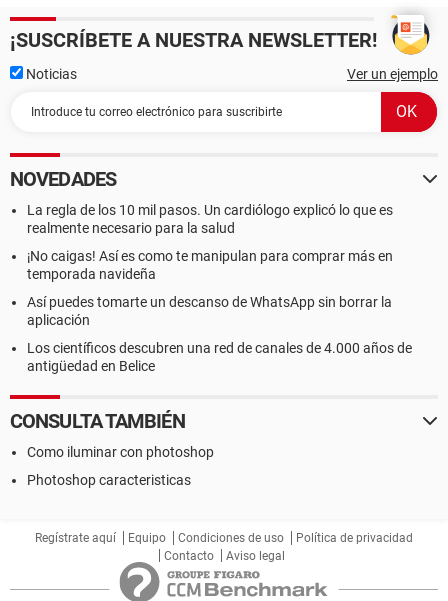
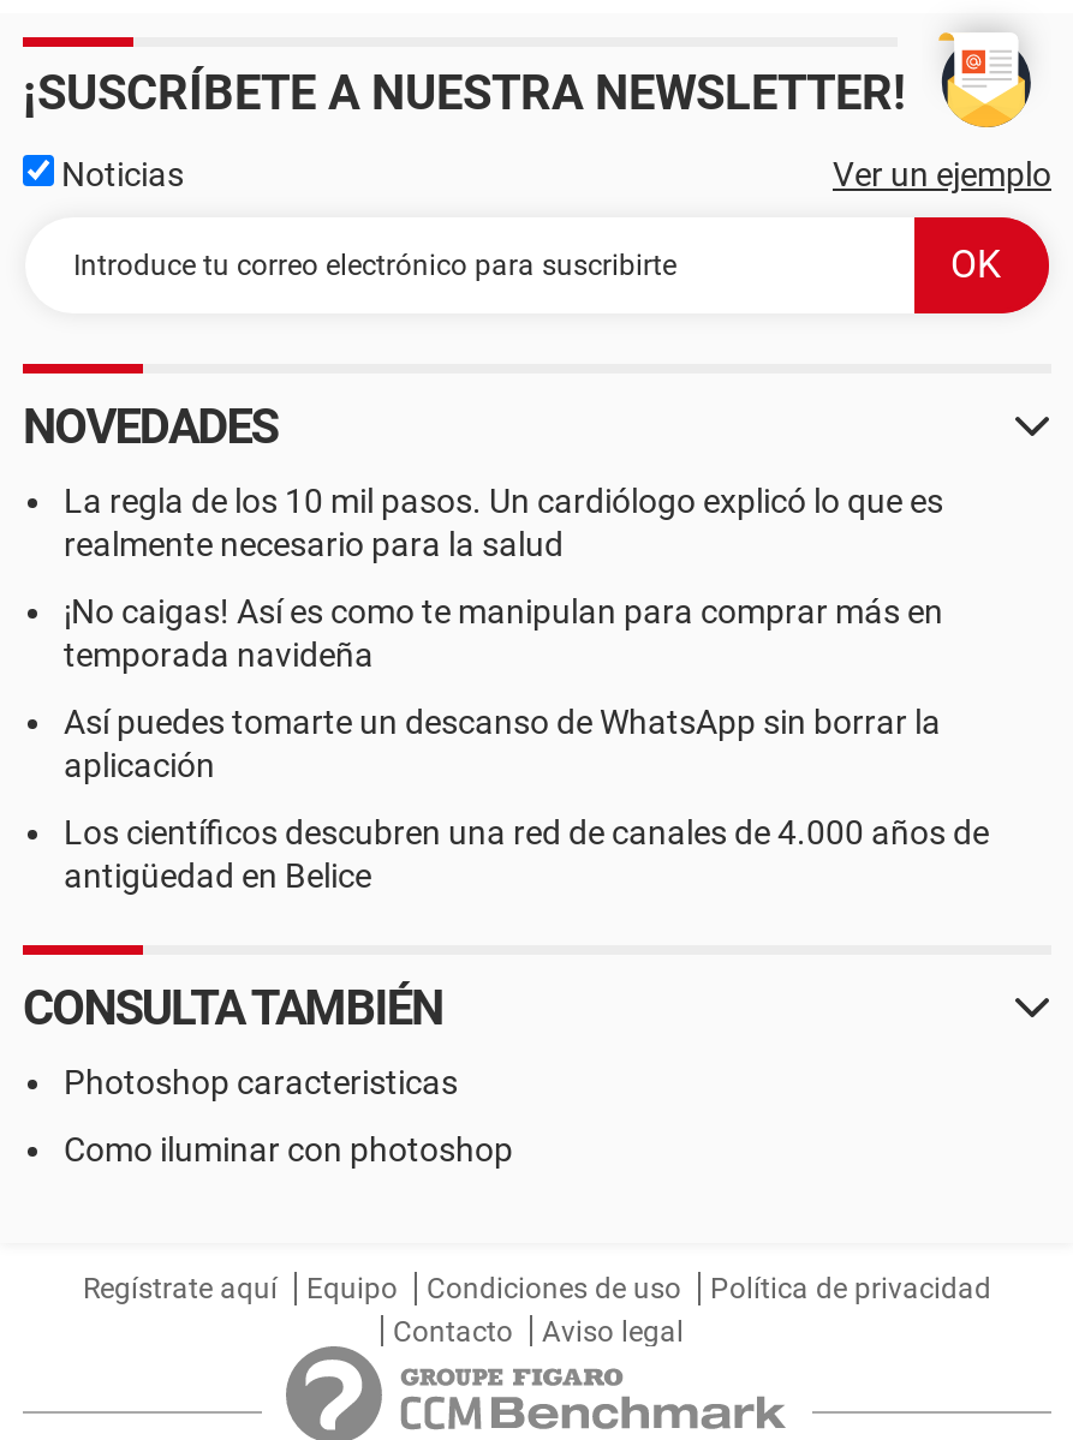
moved [27,444,214,460] -> [64,1130,513,1169]: Como iluminar con photoshop
moved [27,472,191,488] -> [64,1063,458,1101]: Photoshop caracteristicas

